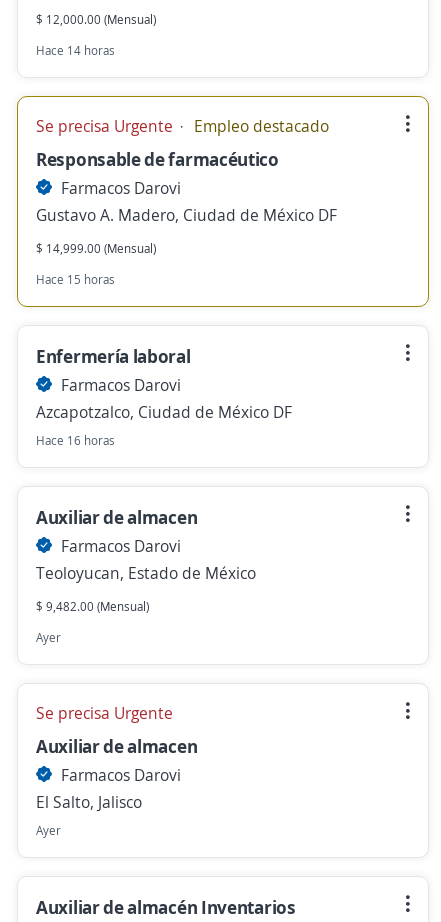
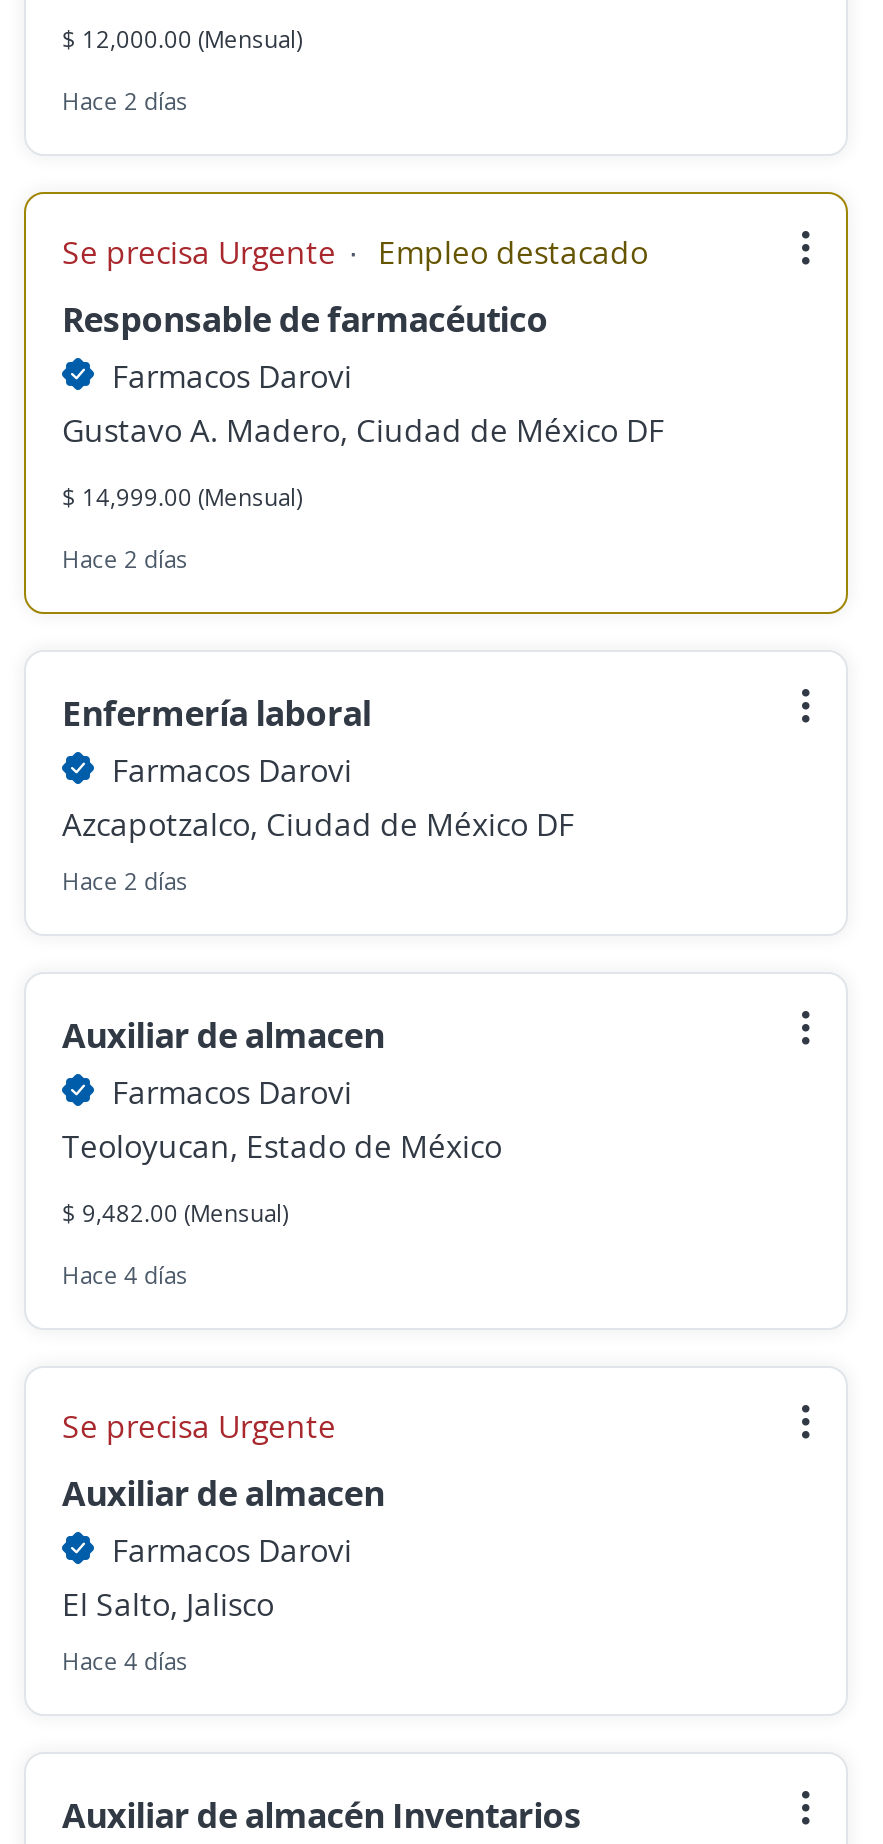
[36,42,115,59] Hace 14 horas -> [62,84,188,118] Hace 2 días
[36,271,115,288] Hace 15 horas -> [62,542,188,576] Hace 2 días
[36,432,115,449] Hace 16 horas -> [62,864,188,898] Hace 2 días
[36,629,61,646] Ayer -> [62,1258,188,1292] Hace 4 días
[36,822,61,839] Ayer -> [62,1644,188,1678] Hace 4 días

